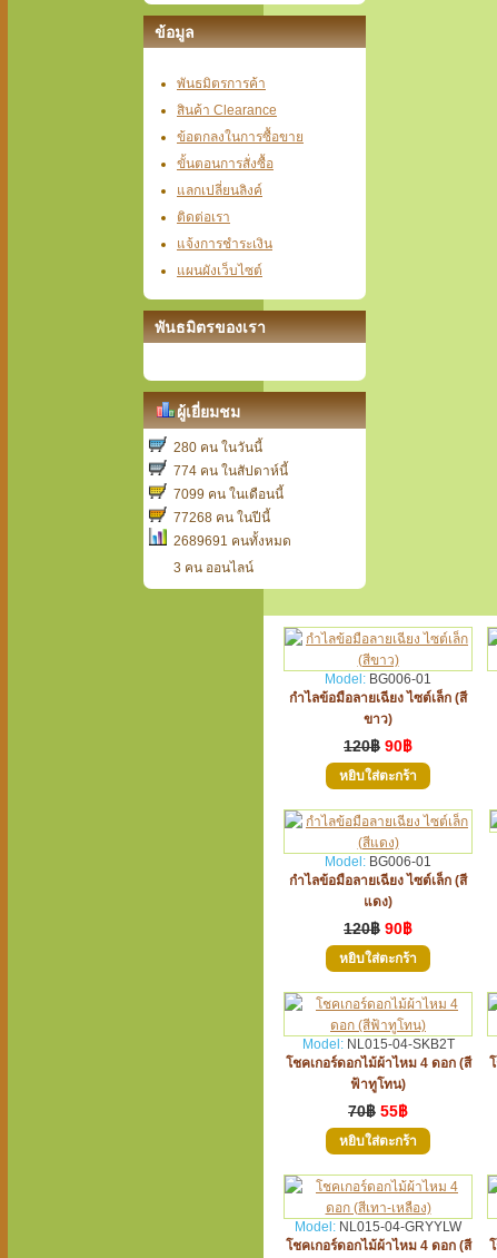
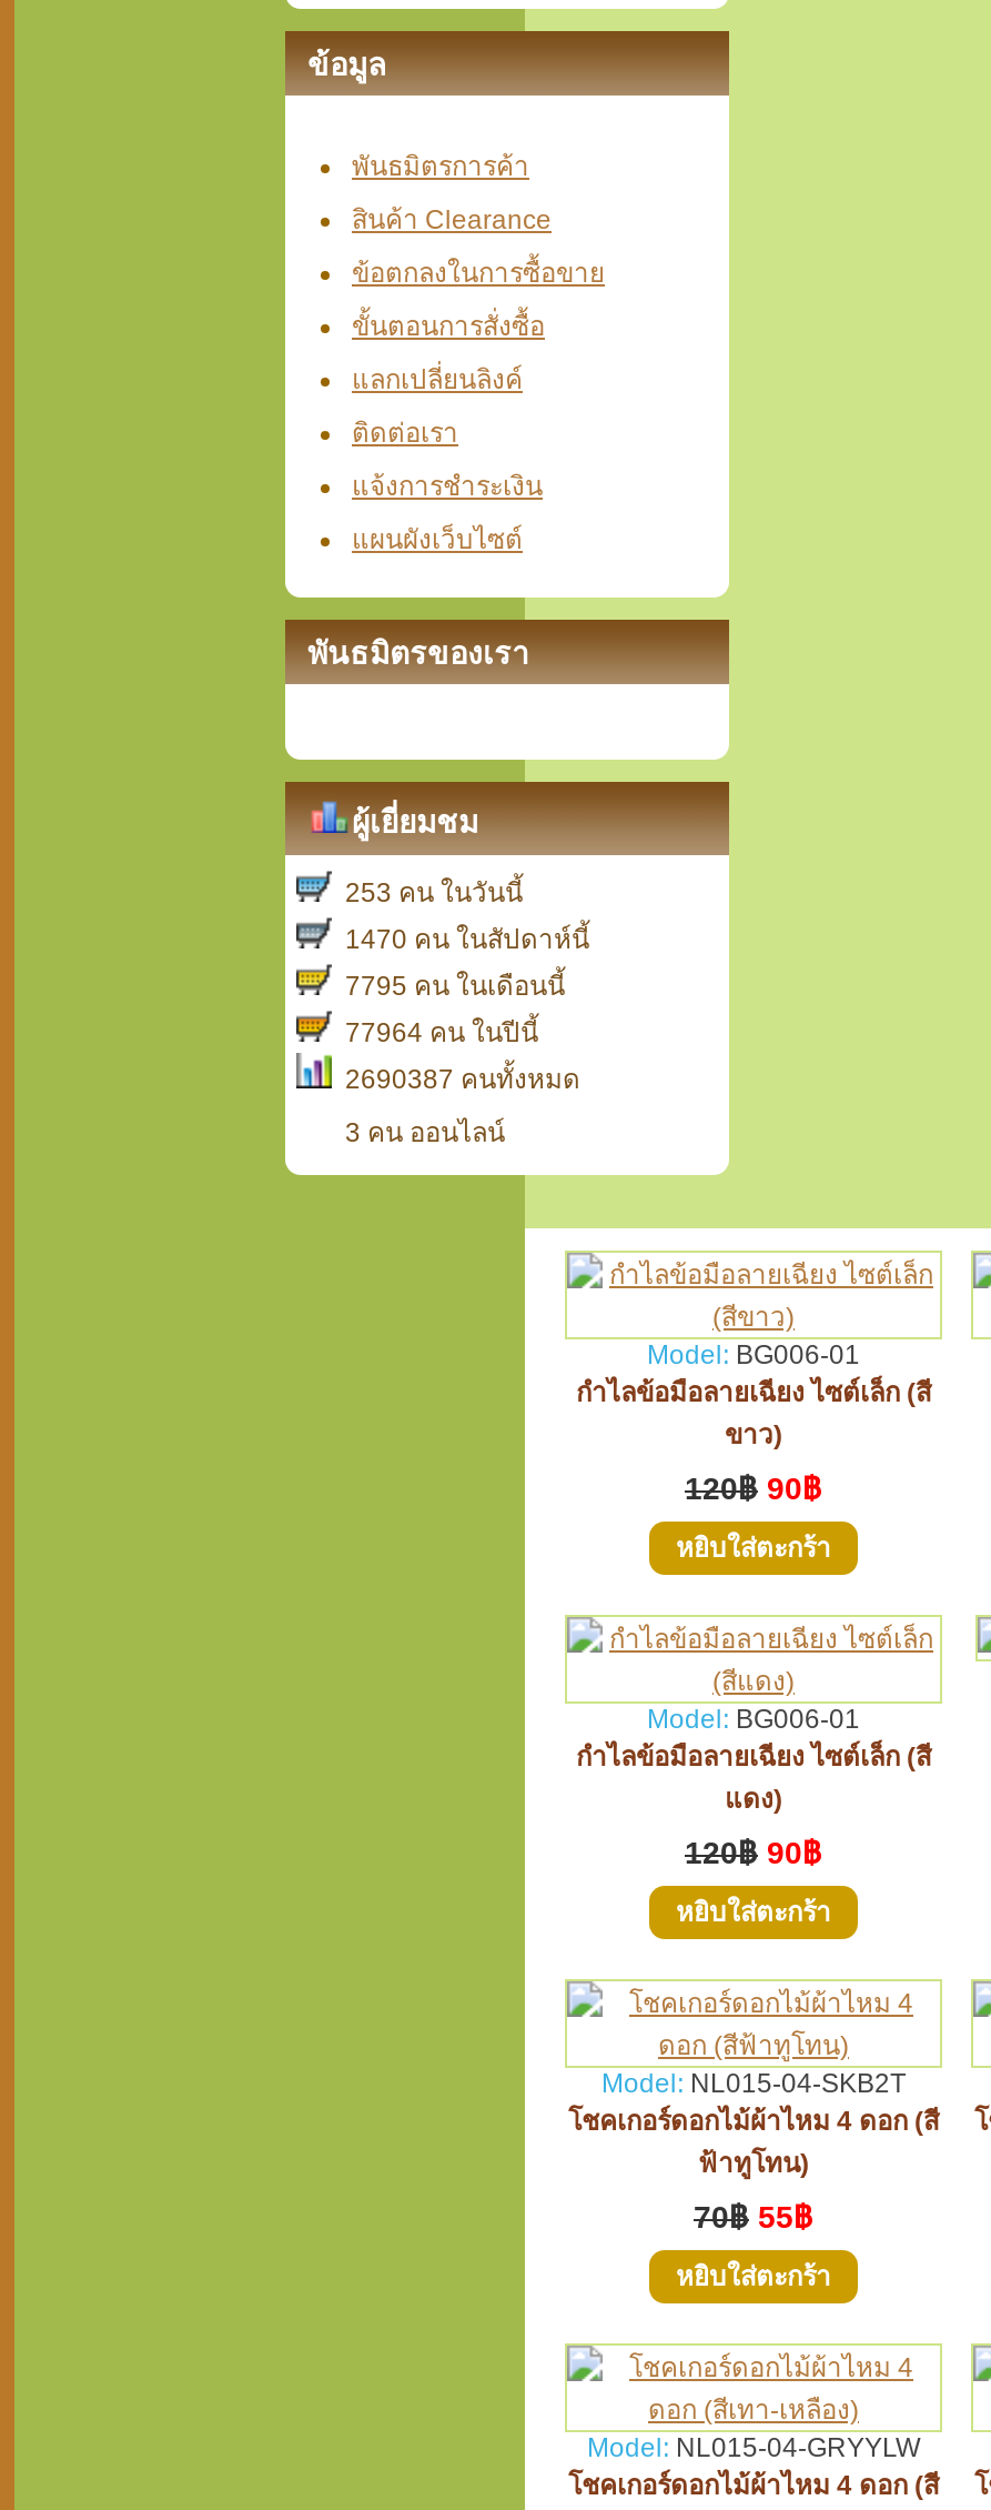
[167,440,262,455] 280 คน ในวันนี้ -> [332,877,523,908] 253 คน ในวันนี้
[167,463,288,479] 774 คน ในสัปดาห์นี้ -> [332,924,589,955] 1470 คน ในสัปดาห์นี้
[167,487,284,502] 7099 คน ในเดือนนี้ -> [332,971,565,1002] 7795 คน ในเดือนนี้
[167,510,270,525] 77268 คน ในปีนี้ -> [332,1017,538,1048] 77964 คน ในปีนี้
[167,533,291,549] 2689691 คนทั้งหมด -> [332,1064,580,1095] 2690387 คนทั้งหมด

